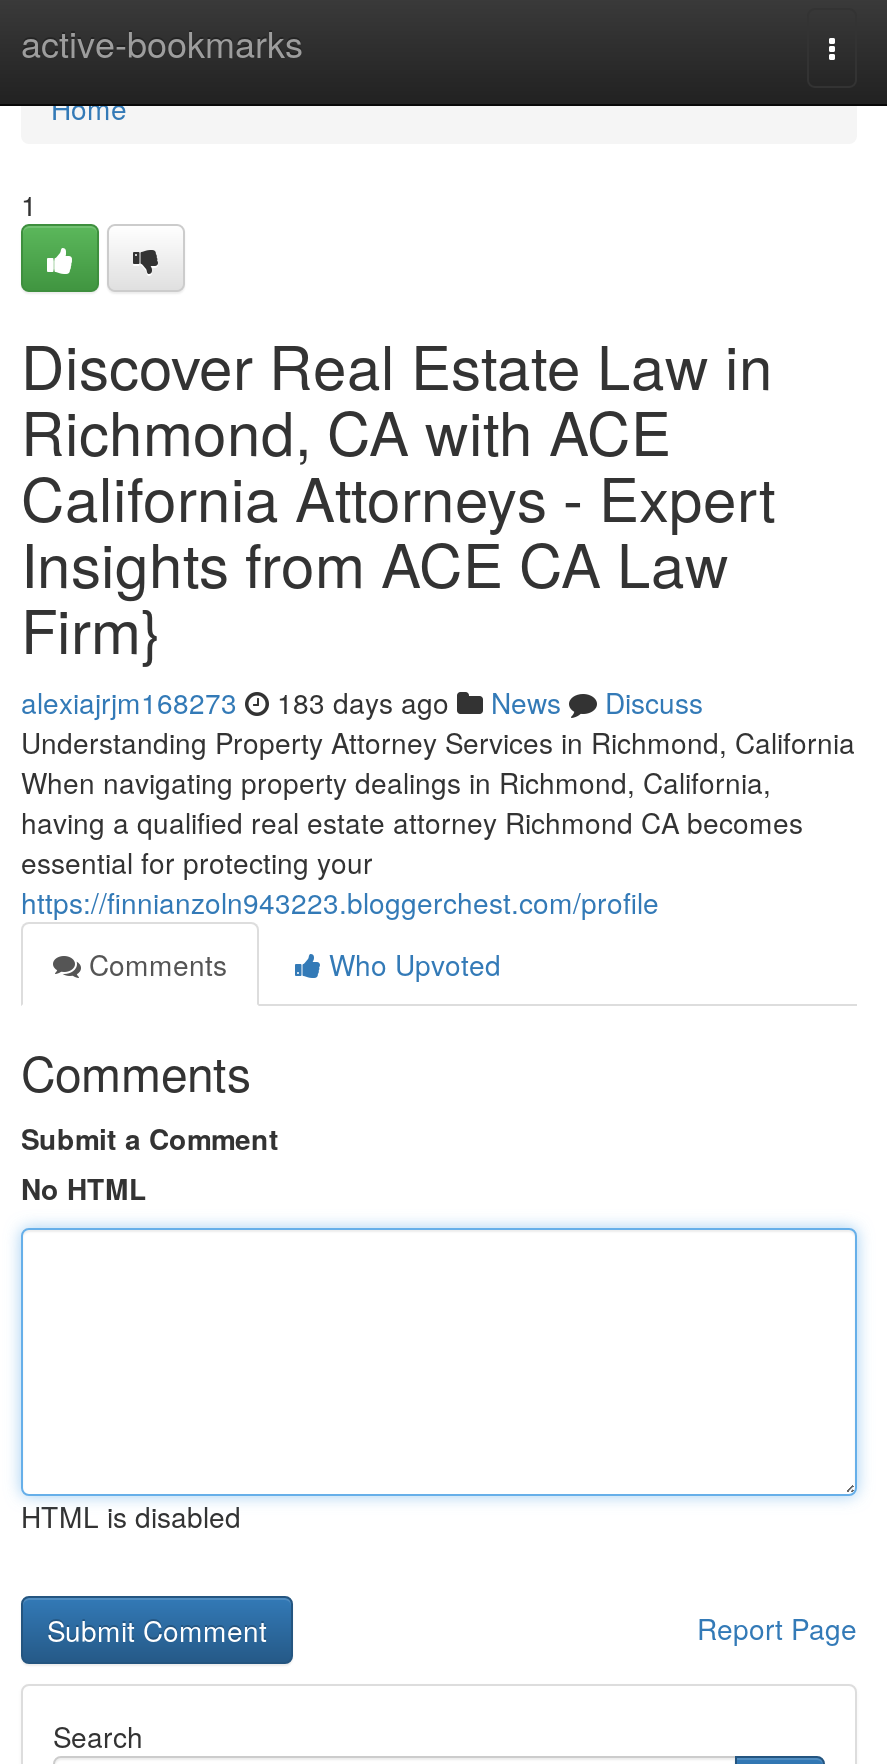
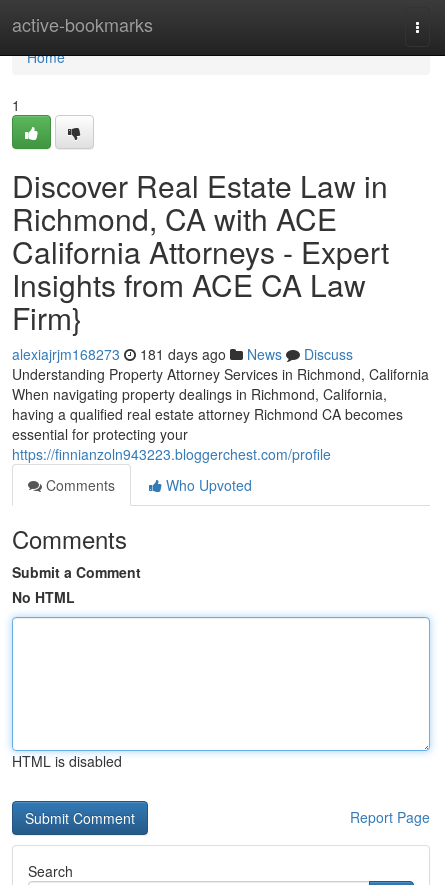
[21,682,703,722] alexiajrjm168273 183 days ago News Discuss -> [12,344,353,364] alexiajrjm168273 181 days ago News Discuss

